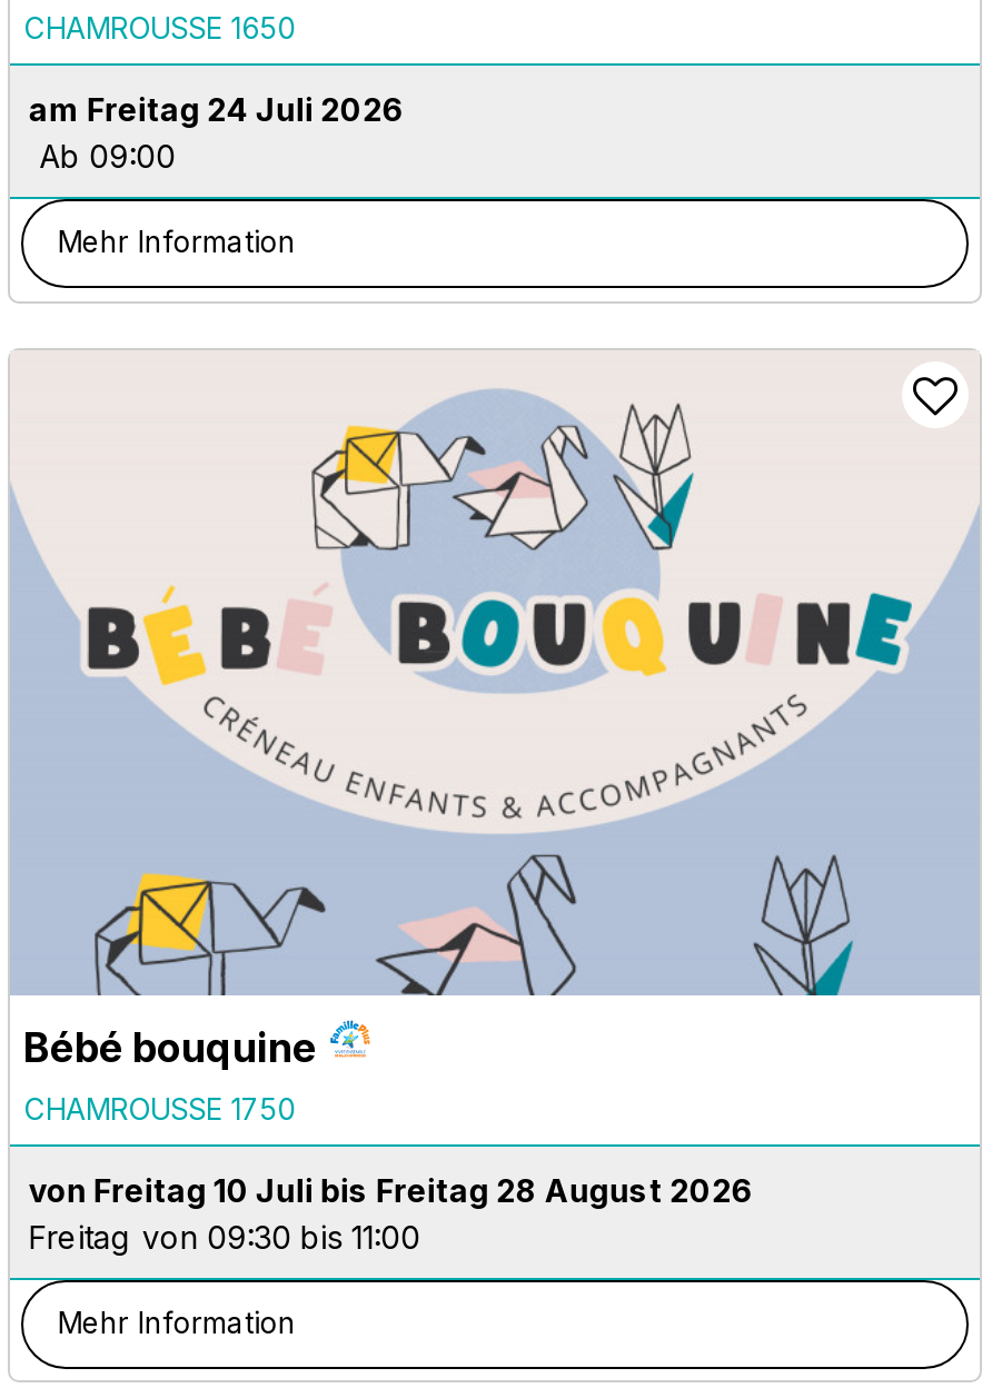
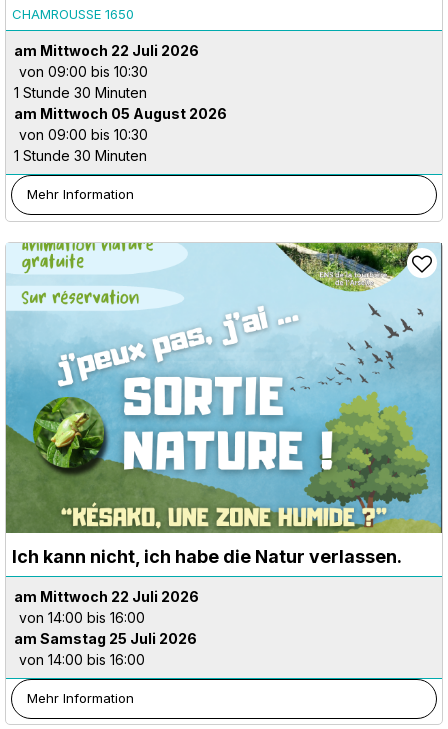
[29,90,405,174] am Freitag 24 Juli 2026 | Ab 09:00 -> [14,42,227,164] am Mittwoch 22 Juli 2026 | von 09:00 bis 10:30 | 1 Stunde 30 Minuten | am Mittwoch 05 August 2026 | von 09:00 bis 10:30 | 1 Stunde 30 Minuten
[10,350,980,1127] [image] | Bébé bouquine | CHAMROUSSE 1750 -> [5,242,443,567] [image] | Ich kann nicht, ich habe die Natur verlassen.
[29,1170,754,1255] von Freitag 10 Juli bis Freitag 28 August 2026 | Freitag von 09:30 bis 11:00 -> [14,588,199,668] am Mittwoch 22 Juli 2026 | von 14:00 bis 16:00 | am Samstag 25 Juli 2026 | von 14:00 bis 16:00

